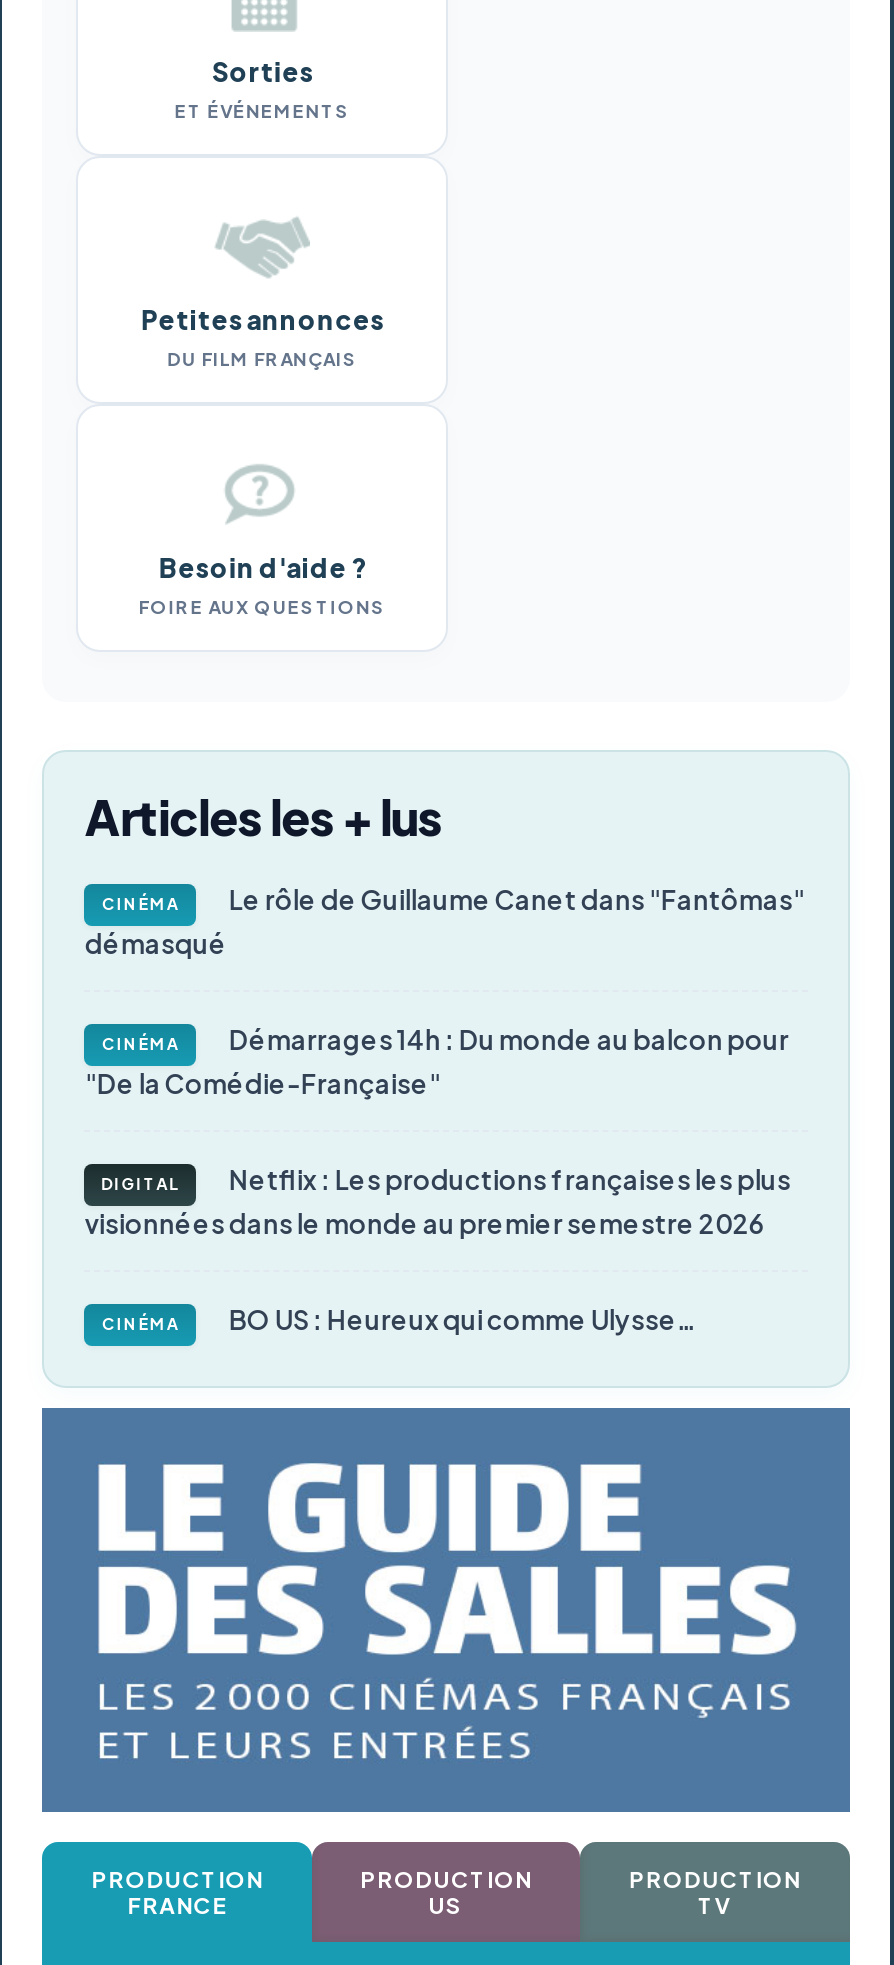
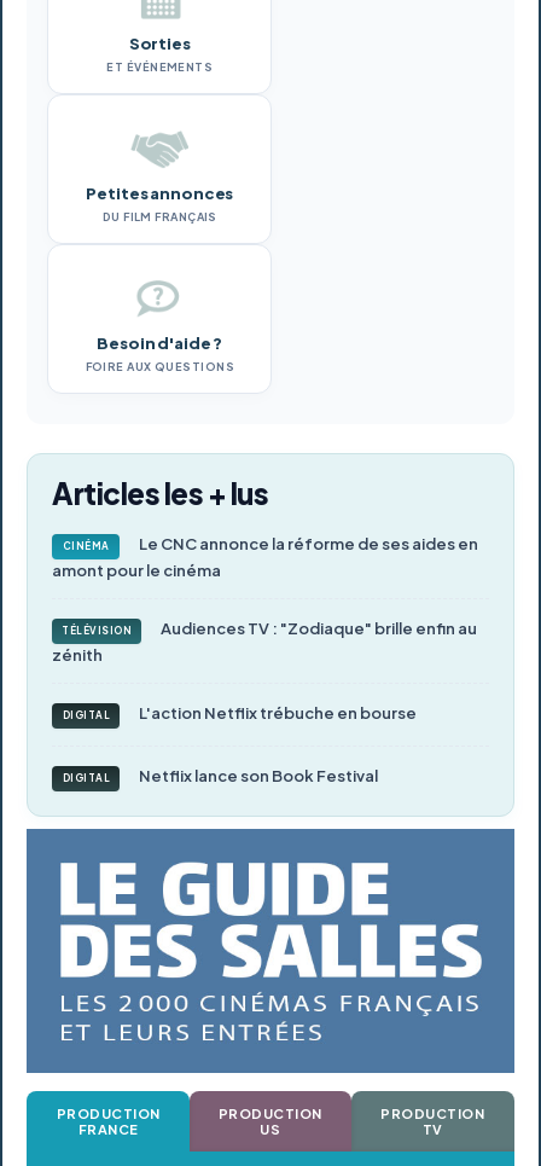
[85,885,805,961] Le rôle de Guillaume Canet dans "Fantômas" | démasqué -> [52,534,479,580] Le CNC annonce la réforme de ses aides en | amont pour le cinéma
[85,1025,789,1101] CINÉMA | Démarrages 14h : Du monde au balcon pour | "De la Comédie-Française" -> [52,619,477,665] TÉLÉVISION | Audiences TV : "Zodiaque" brille enfin au | zénith
[85,1165,791,1241] Netflix : Les productions françaises les plus | visionnées dans le monde au premier semestre 2026 -> [137,704,417,723] L'action Netflix trébuche en bourse
[102,1305,697,1337] CINÉMA | BO US : Heureux qui comme Ulysse… -> [62,766,378,786] DIGITAL | Netflix lance son Book Festival

